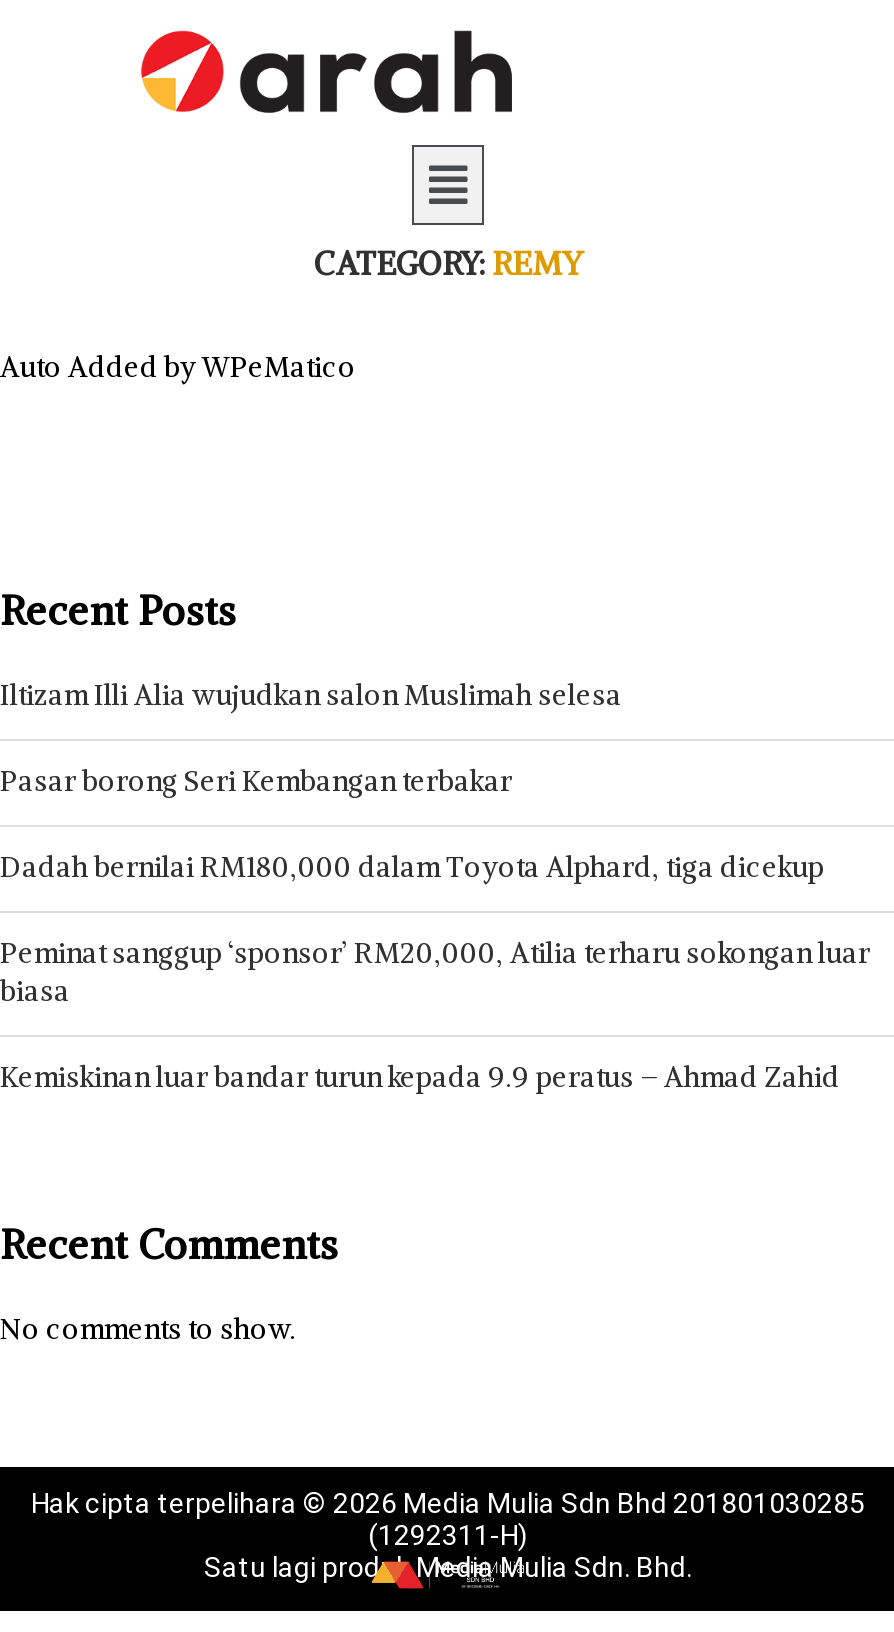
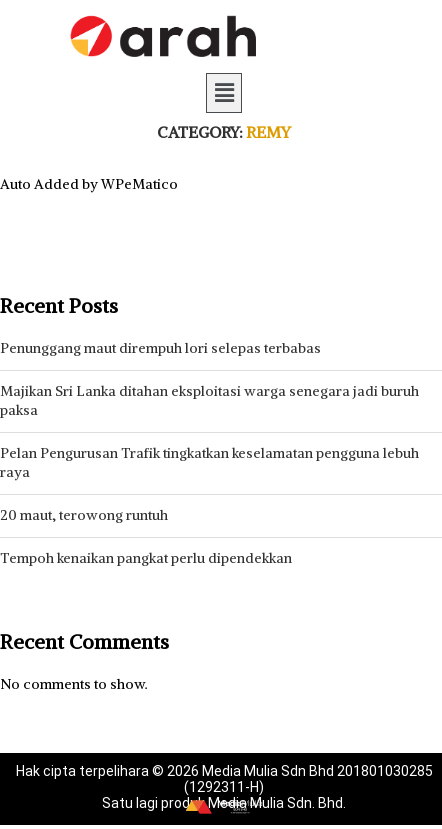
[0,677,622,713] Iltizam Illi Alia wujudkan salon Muslimah selesa -> [0,339,321,357] Penunggang maut dirempuh lori selepas terbabas
[0,763,512,799] Pasar borong Seri Kembangan terbakar -> [0,382,419,419] Majikan Sri Lanka ditahan eksploitasi warga senegara jadi buruh | paksa
[0,849,824,885] Dadah bernilai RM180,000 dalam Toyota Alphard, tiga dicekup -> [0,444,419,481] Pelan Pengurusan Trafik tingkatkan keselamatan pengguna lebuh | raya
[0,935,870,1009] Peminat sanggup ‘sponsor’ RM20,000, Atilia terharu sokongan luar | biasa -> [0,506,168,524] 20 maut, terowong runtuh
[0,1059,840,1095] Kemiskinan luar bandar turun kepada 9.9 peratus – Ahmad Zahid -> [0,549,292,567] Tempoh kenaikan pangkat perlu dipendekkan

